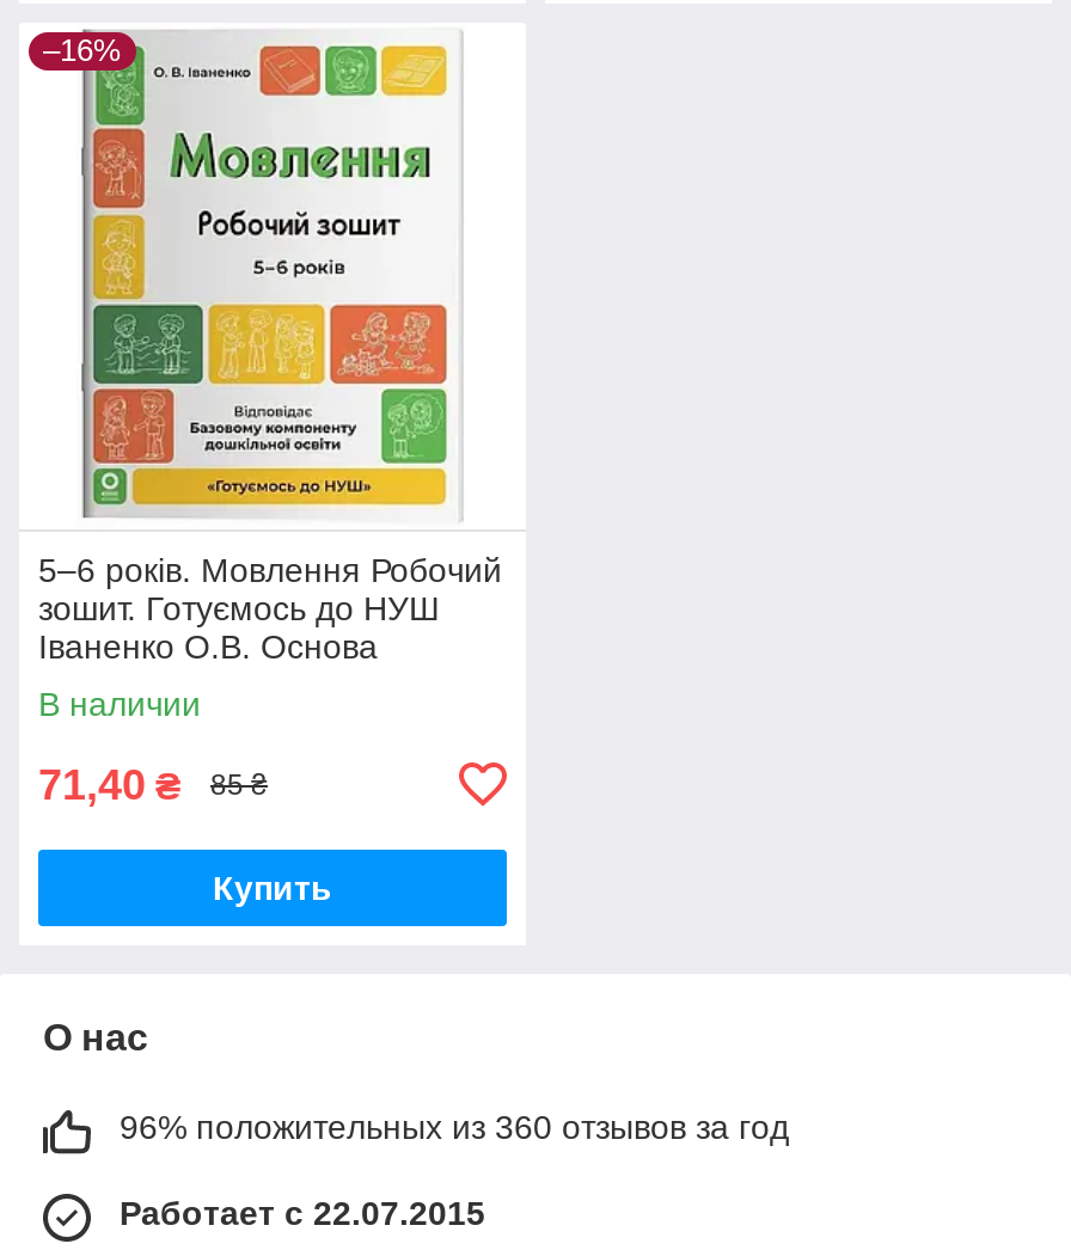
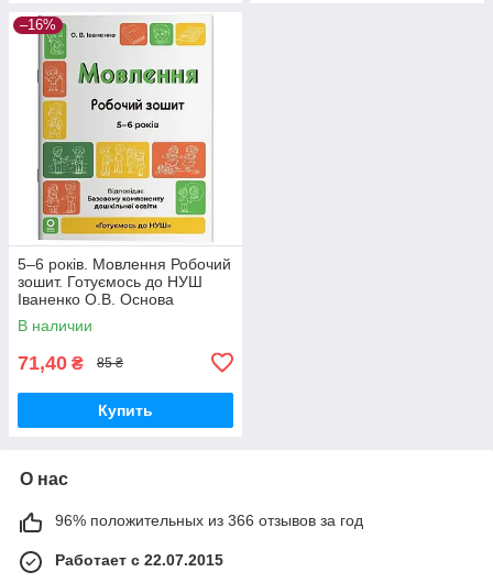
[120,1107,789,1146] 96% положительных из 360 отзывов за год -> [55,511,363,529] 96% положительных из 366 отзывов за год

